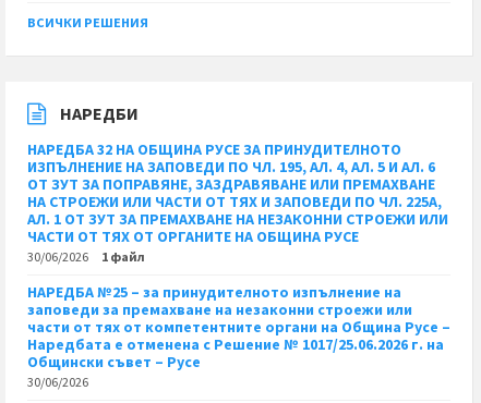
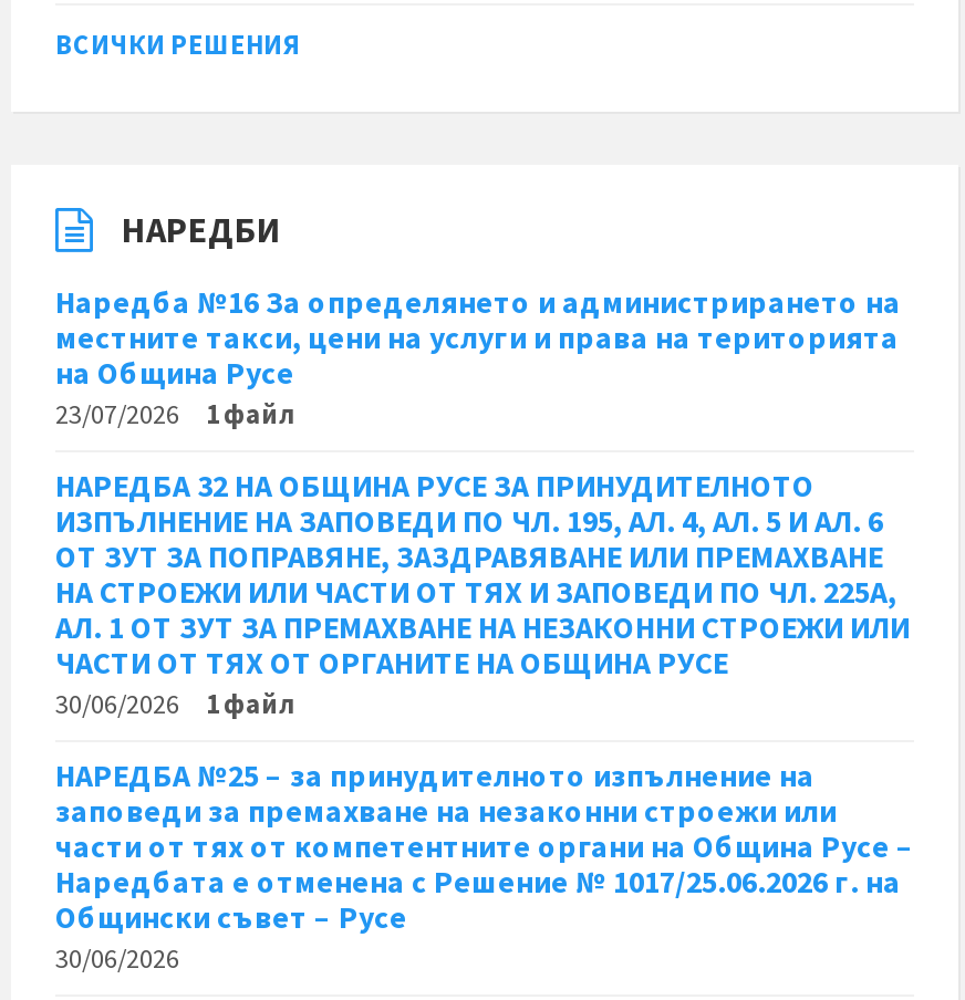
none -> [55,282,901,430] Наредба №16 За определянето и администрирането на | местните такси, цени на услуги и права на територията | на Община Русе | 23/07/2026 | 1 файл

